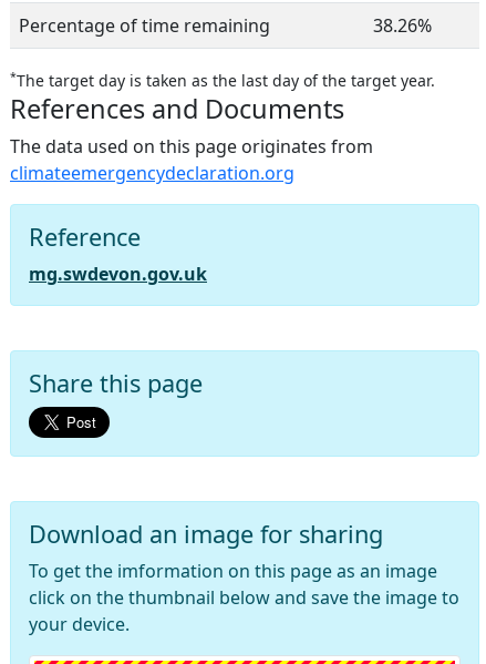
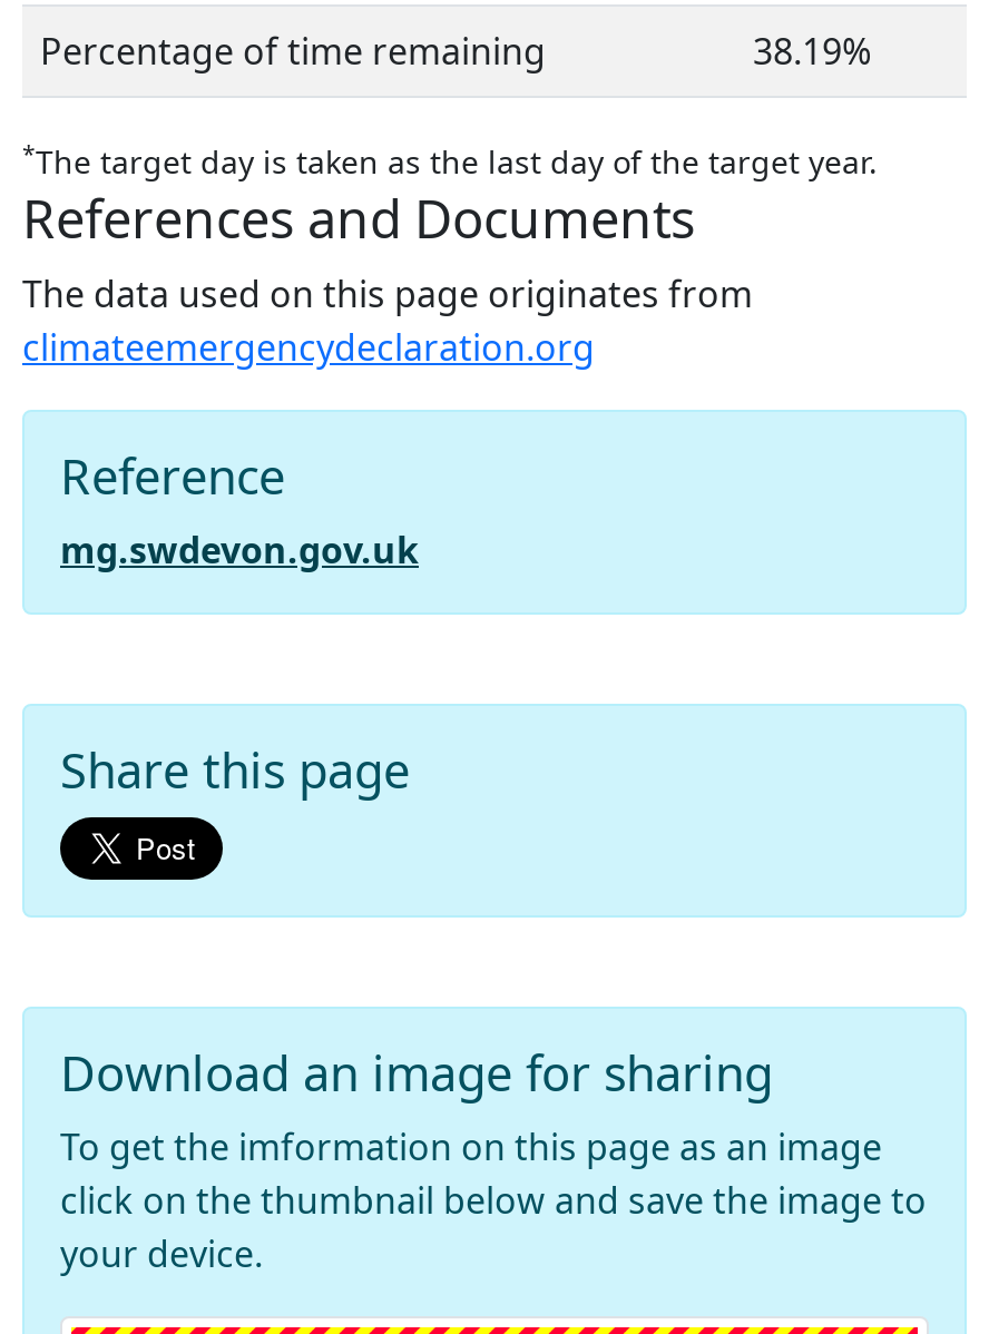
[373,13,432,38] 38.26% -> [753,27,871,76] 38.19%

